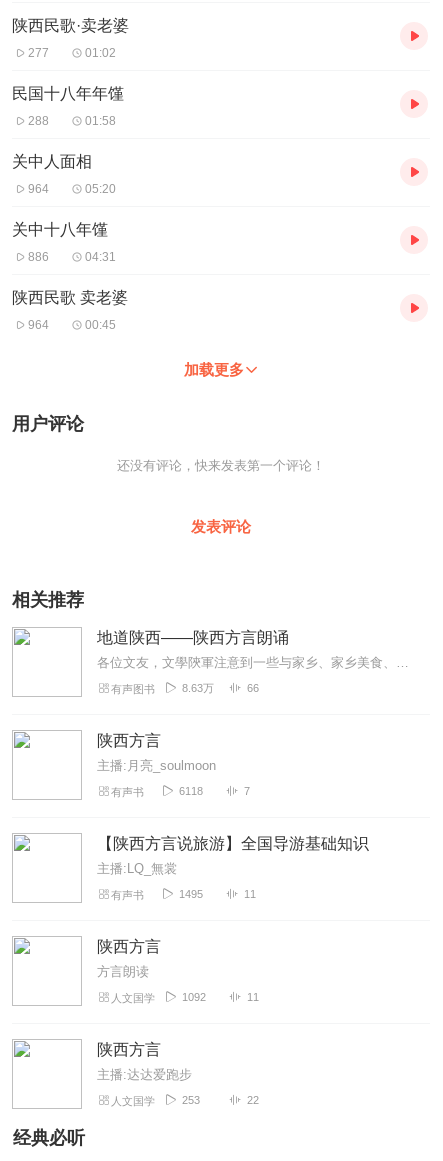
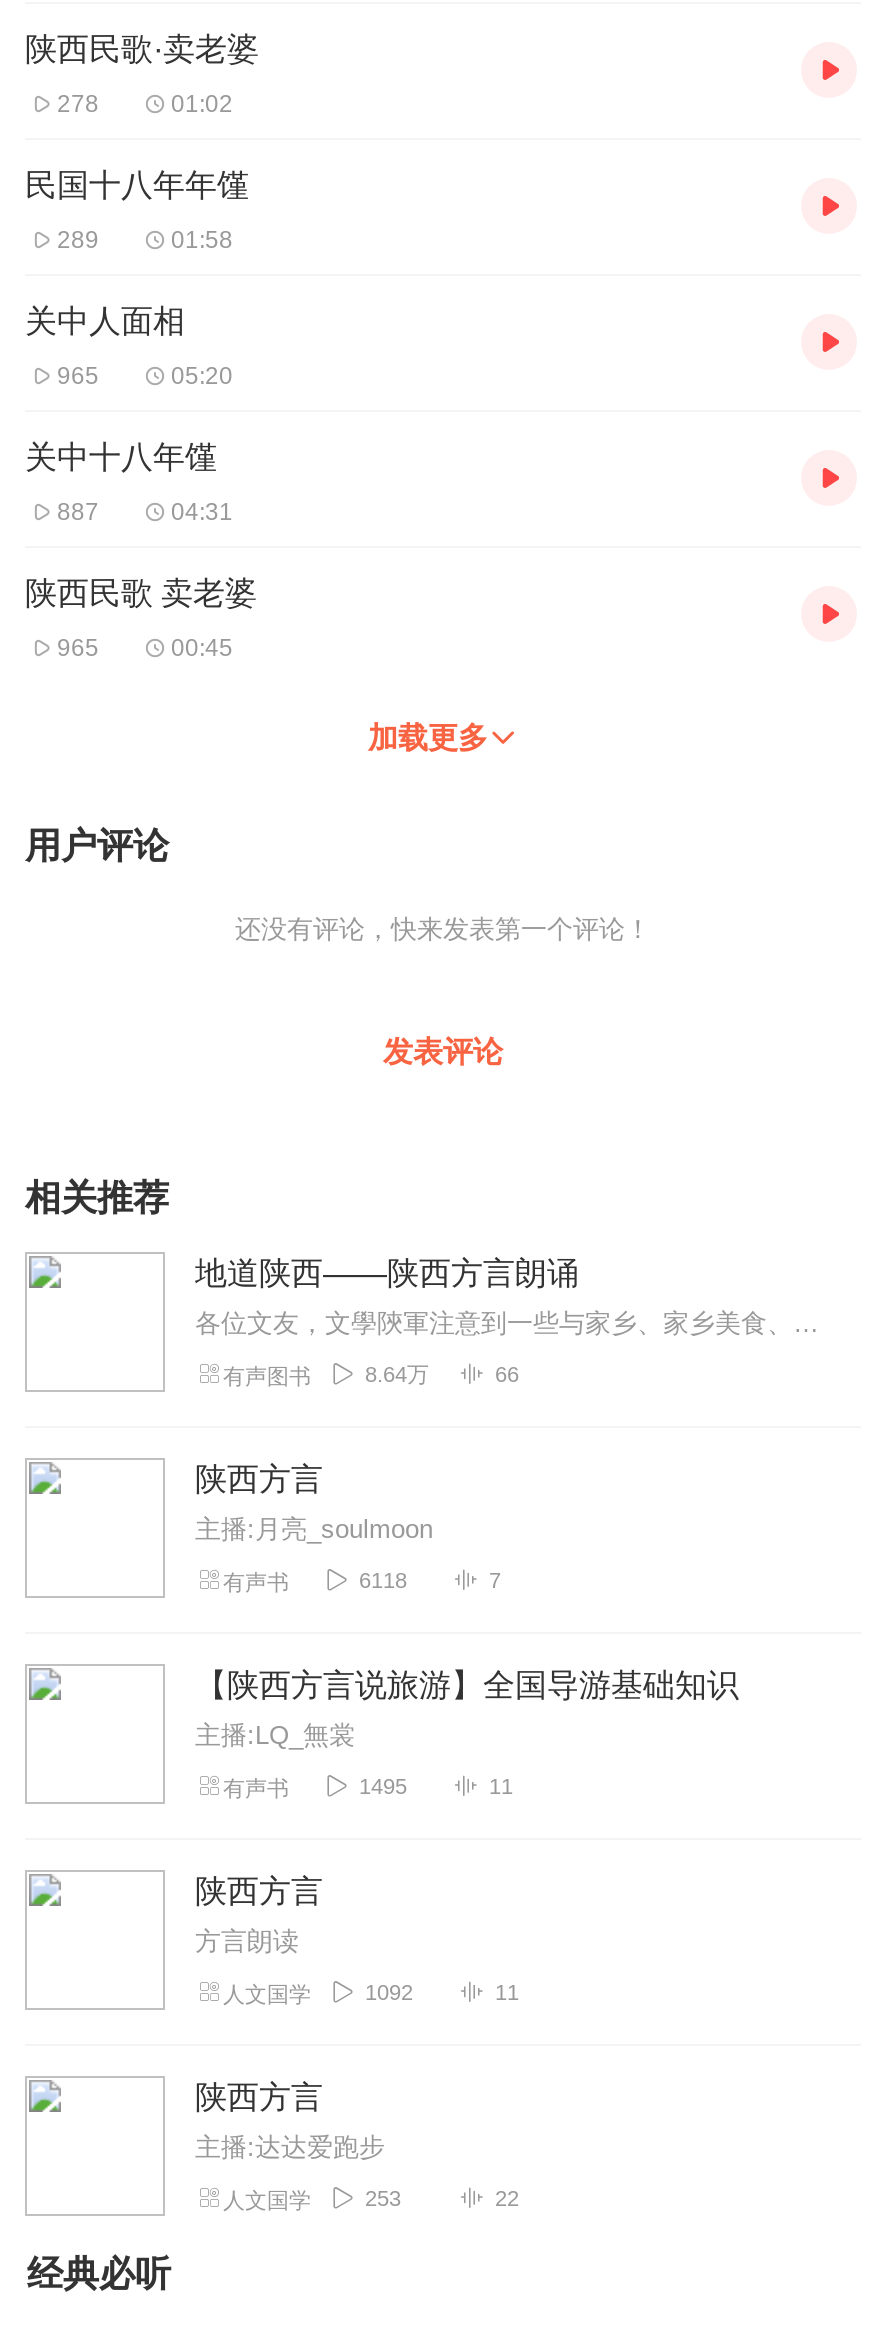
[28,46,49,60] 277 -> [57,90,99,118] 278
[28,114,49,128] 288 -> [57,226,99,254] 289
[28,182,49,196] 964 -> [57,362,99,390] 965
[28,250,49,264] 886 -> [57,498,99,526] 887
[28,318,49,332] 964 -> [57,634,99,662] 965
[182,682,214,694] 8.63万 -> [365,1362,429,1386] 8.64万

